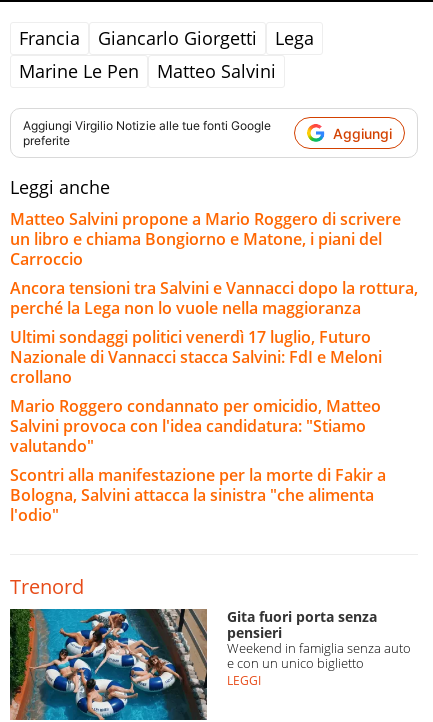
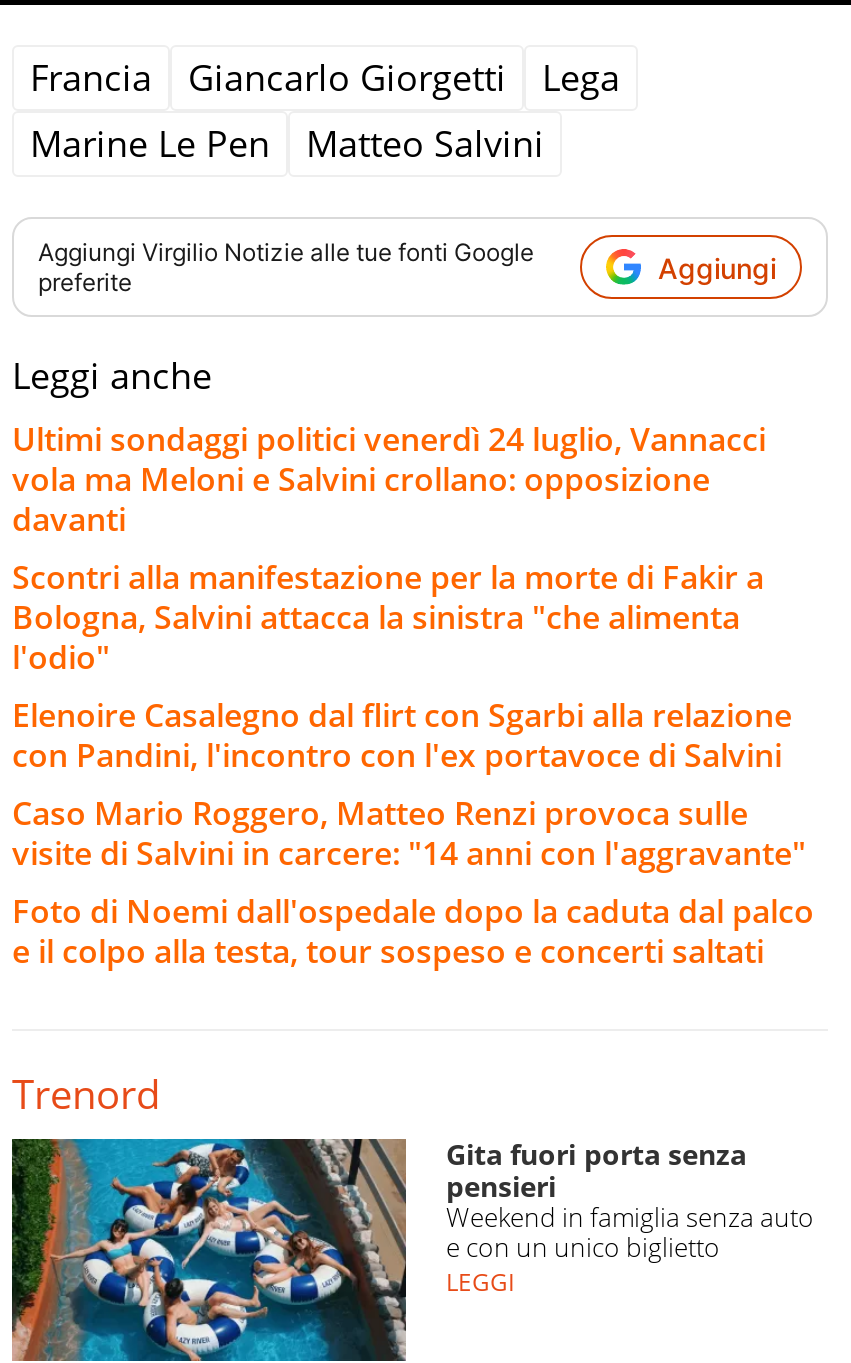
[10,208,418,457] Matteo Salvini propone a Mario Roggero di scrivere | un libro e chiama Bongiorno e Matone, i piani del | Carroccio | Ancora tensioni tra Salvini e Vannacci dopo la rottura, | perché la Lega non lo vuole nella maggioranza | Ultimi sondaggi politici venerdì 17 luglio, Futuro | Nazionale di Vannacci stacca Salvini: FdI e Meloni | crollano | Mario Roggero condannato per omicidio, Matteo | Salvini provoca con l'idea candidatura: "Stiamo | valutando" -> [12,417,766,541] Ultimi sondaggi politici venerdì 24 luglio, Vannacci | vola ma Meloni e Salvini crollano: opposizione | davanti
moved [10,464,386,526] -> [12,555,764,679]: Scontri alla manifestazione per la morte di Fakir a | Bologna, Salvini attacca la sinistra "che alimenta | l'odio"
none -> [12,693,814,973] Elenoire Casalegno dal flirt con Sgarbi alla relazione | con Pandini, l'incontro con l'ex portavoce di Salvini | Caso Mario Roggero, Matteo Renzi provoca sulle | visite di Salvini in carcere: "14 anni con l'aggravante" | Foto di Noemi dall'ospedale dopo la caduta dal palco | e il colpo alla testa, tour sospeso e concerti saltati

